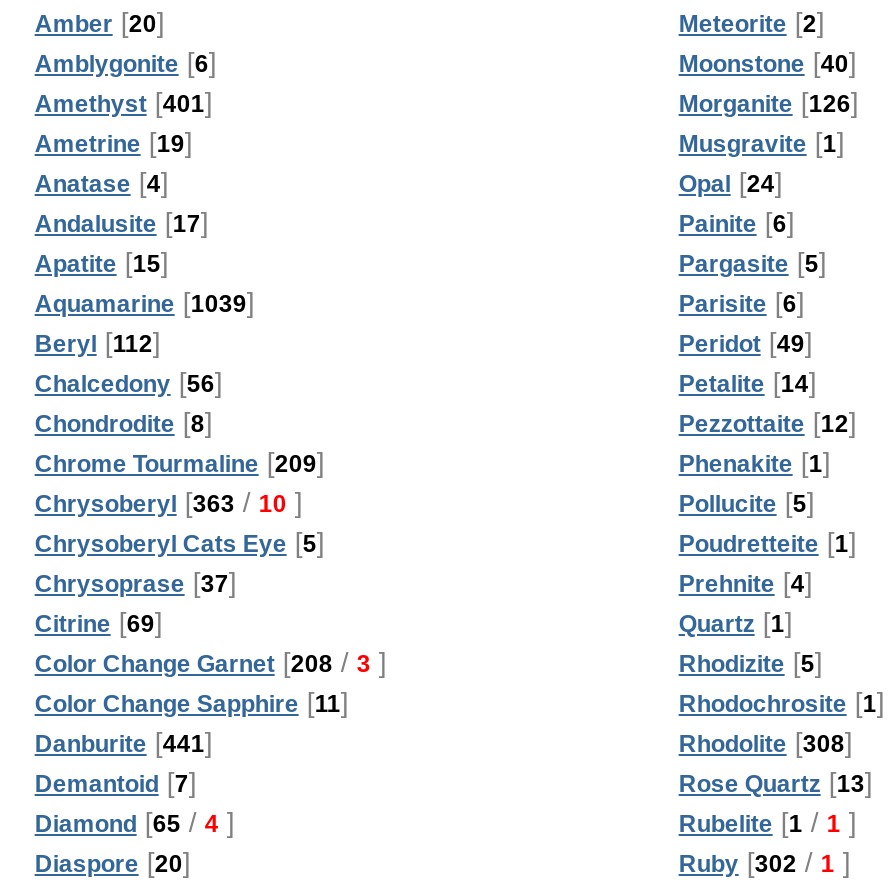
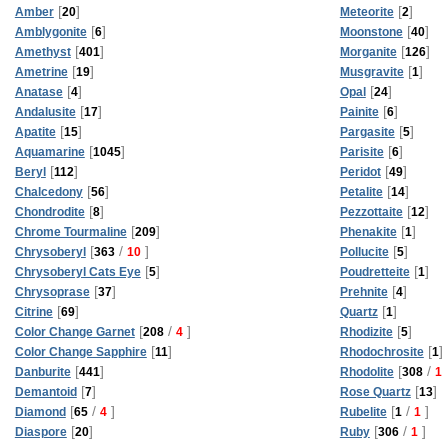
[35,286,255,318] Aquamarine [1039] -> [15,143,125,159] Aquamarine [1045]
[35,646,387,678] Color Change Garnet [208 / 3 ] -> [15,323,191,339] Color Change Garnet [208 / 4 ]
[679,726,853,758] Rhodolite [308] -> [340,363,442,379] Rhodolite [308 / 1
[679,846,851,878] Ruby [302 / 1 ] -> [340,423,426,439] Ruby [306 / 1 ]

